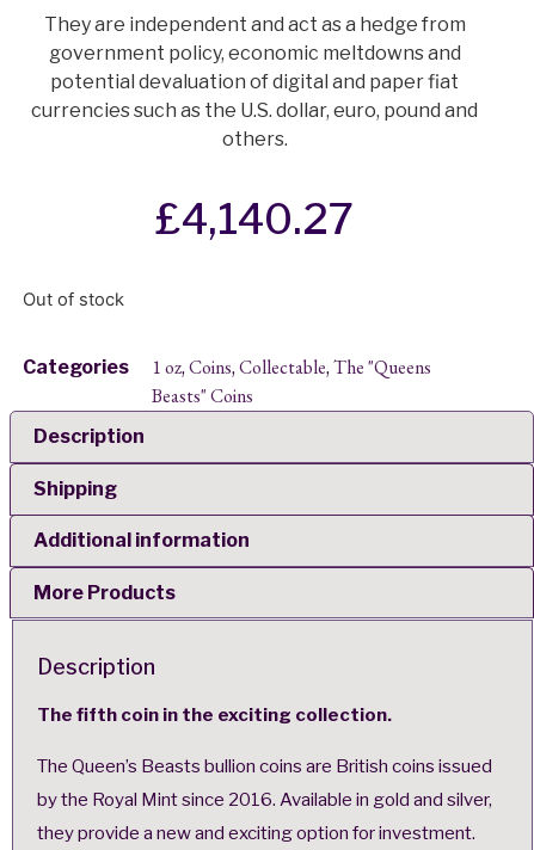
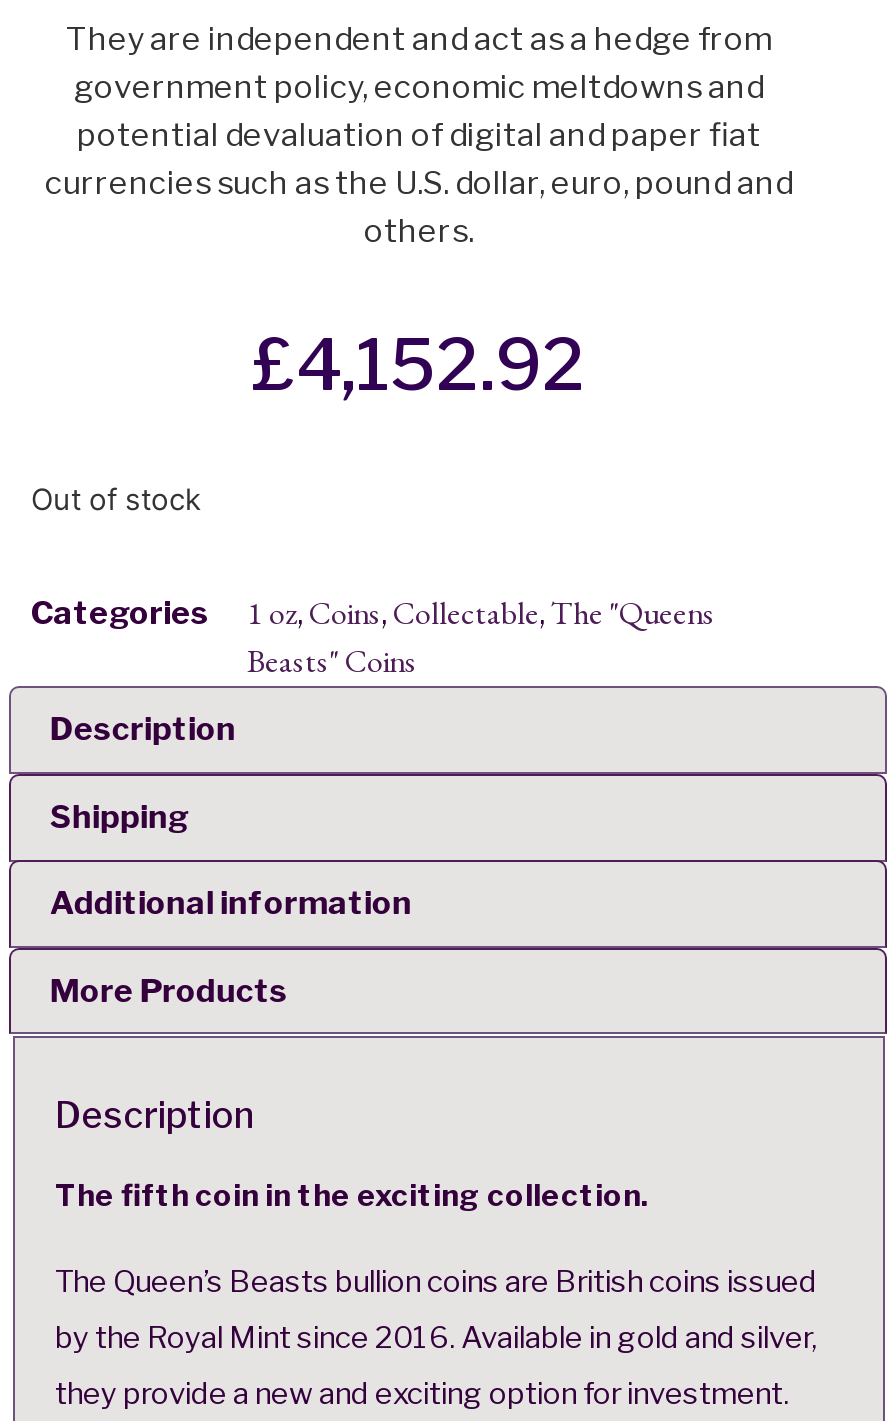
[155,194,354,245] £4,140.27 -> [252,323,586,409] £4,152.92

